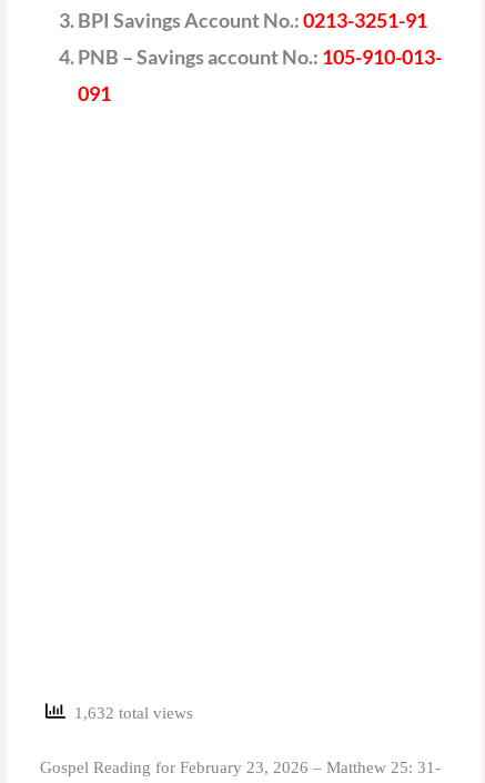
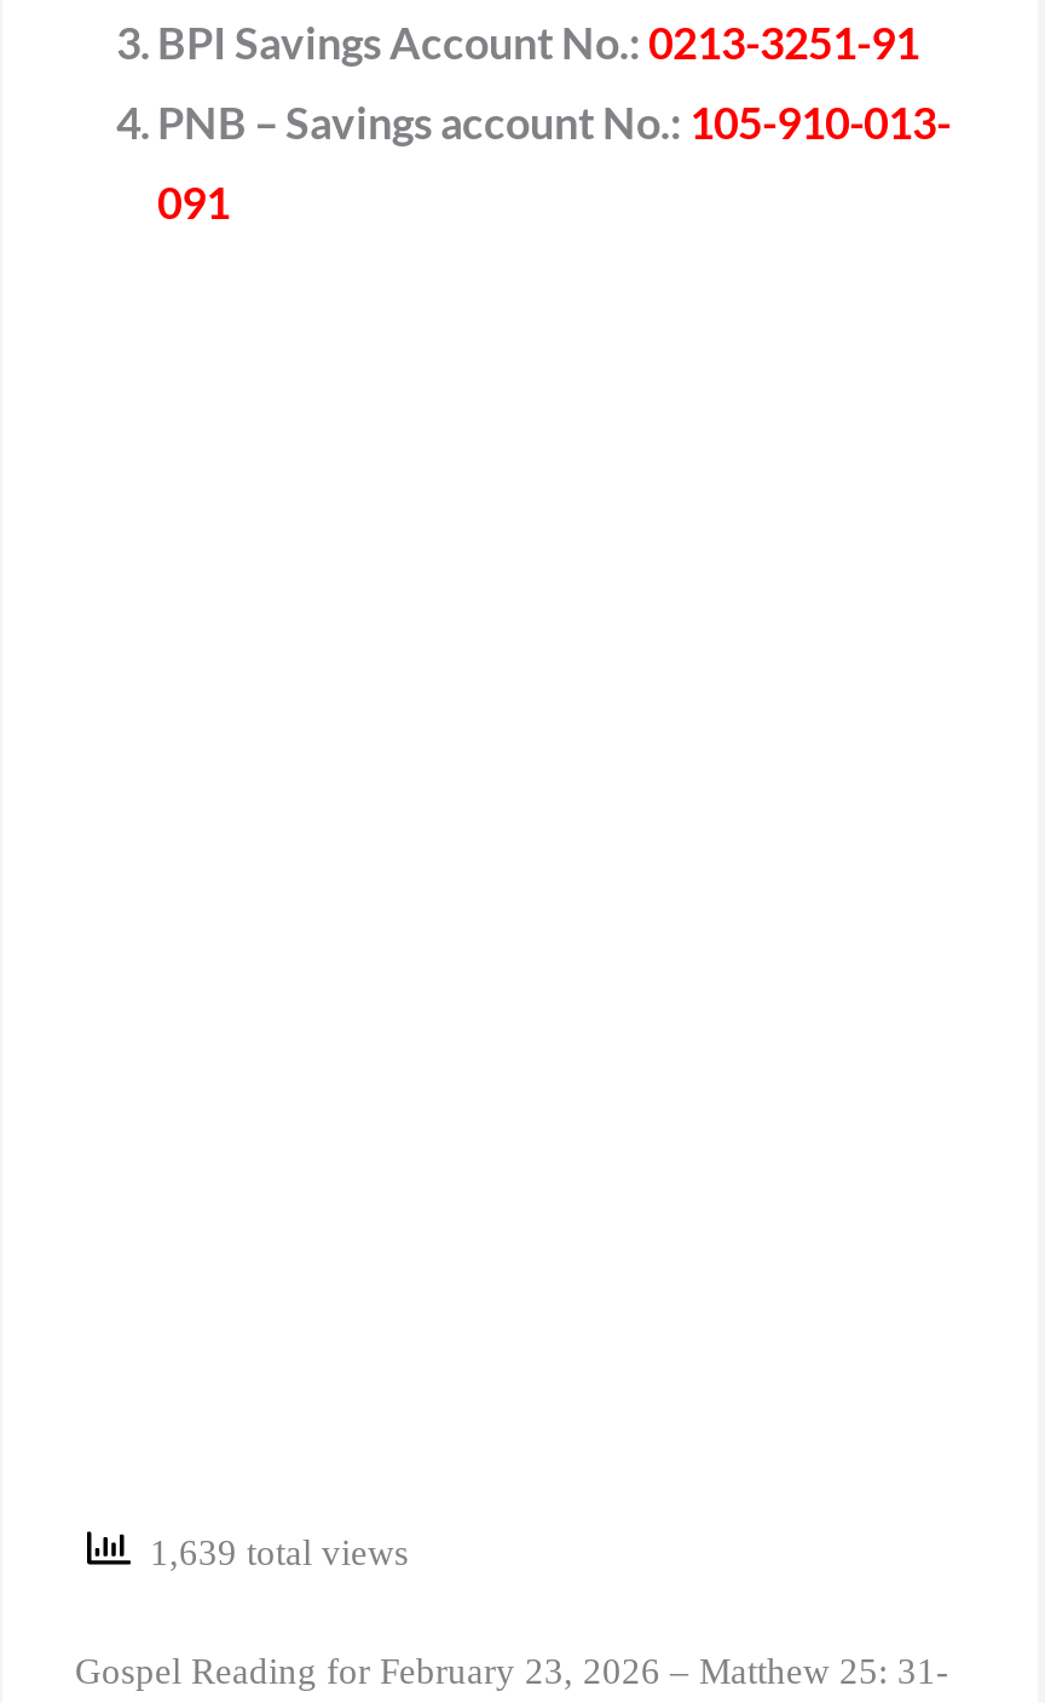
[65,705,193,722] 1,632 total views -> [131,1535,409,1573] 1,639 total views

